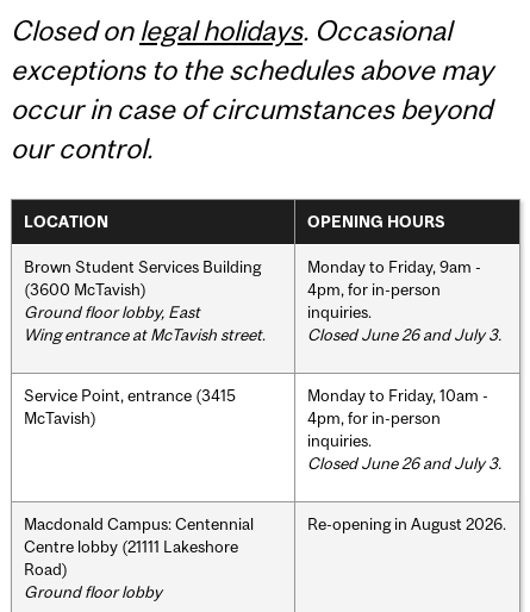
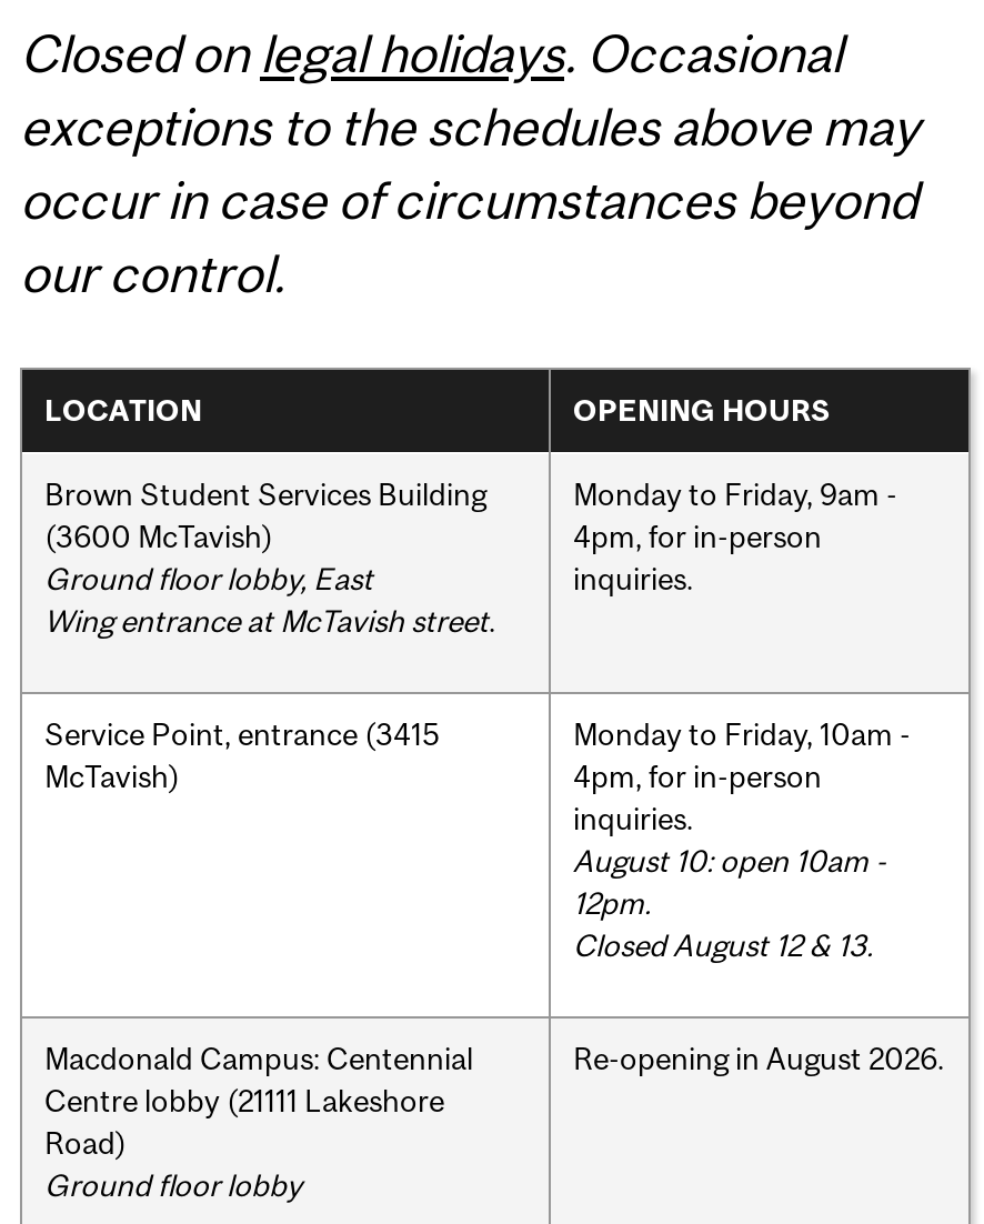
[307,325,501,344] Closed June 26 and July 3. -> none
[307,453,501,472] Closed June 26 and July 3. -> [573,842,886,962] August 10: open 10am - | 12pm. | Closed August 12 & 13.

